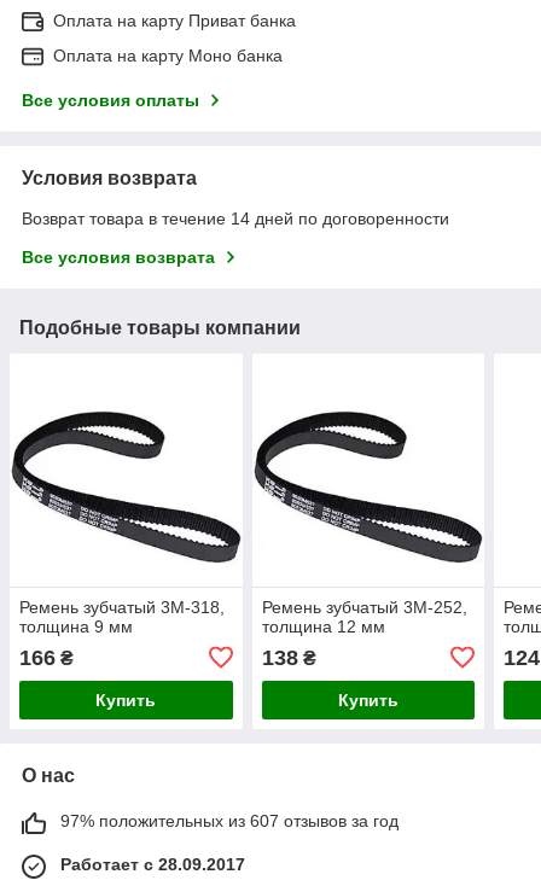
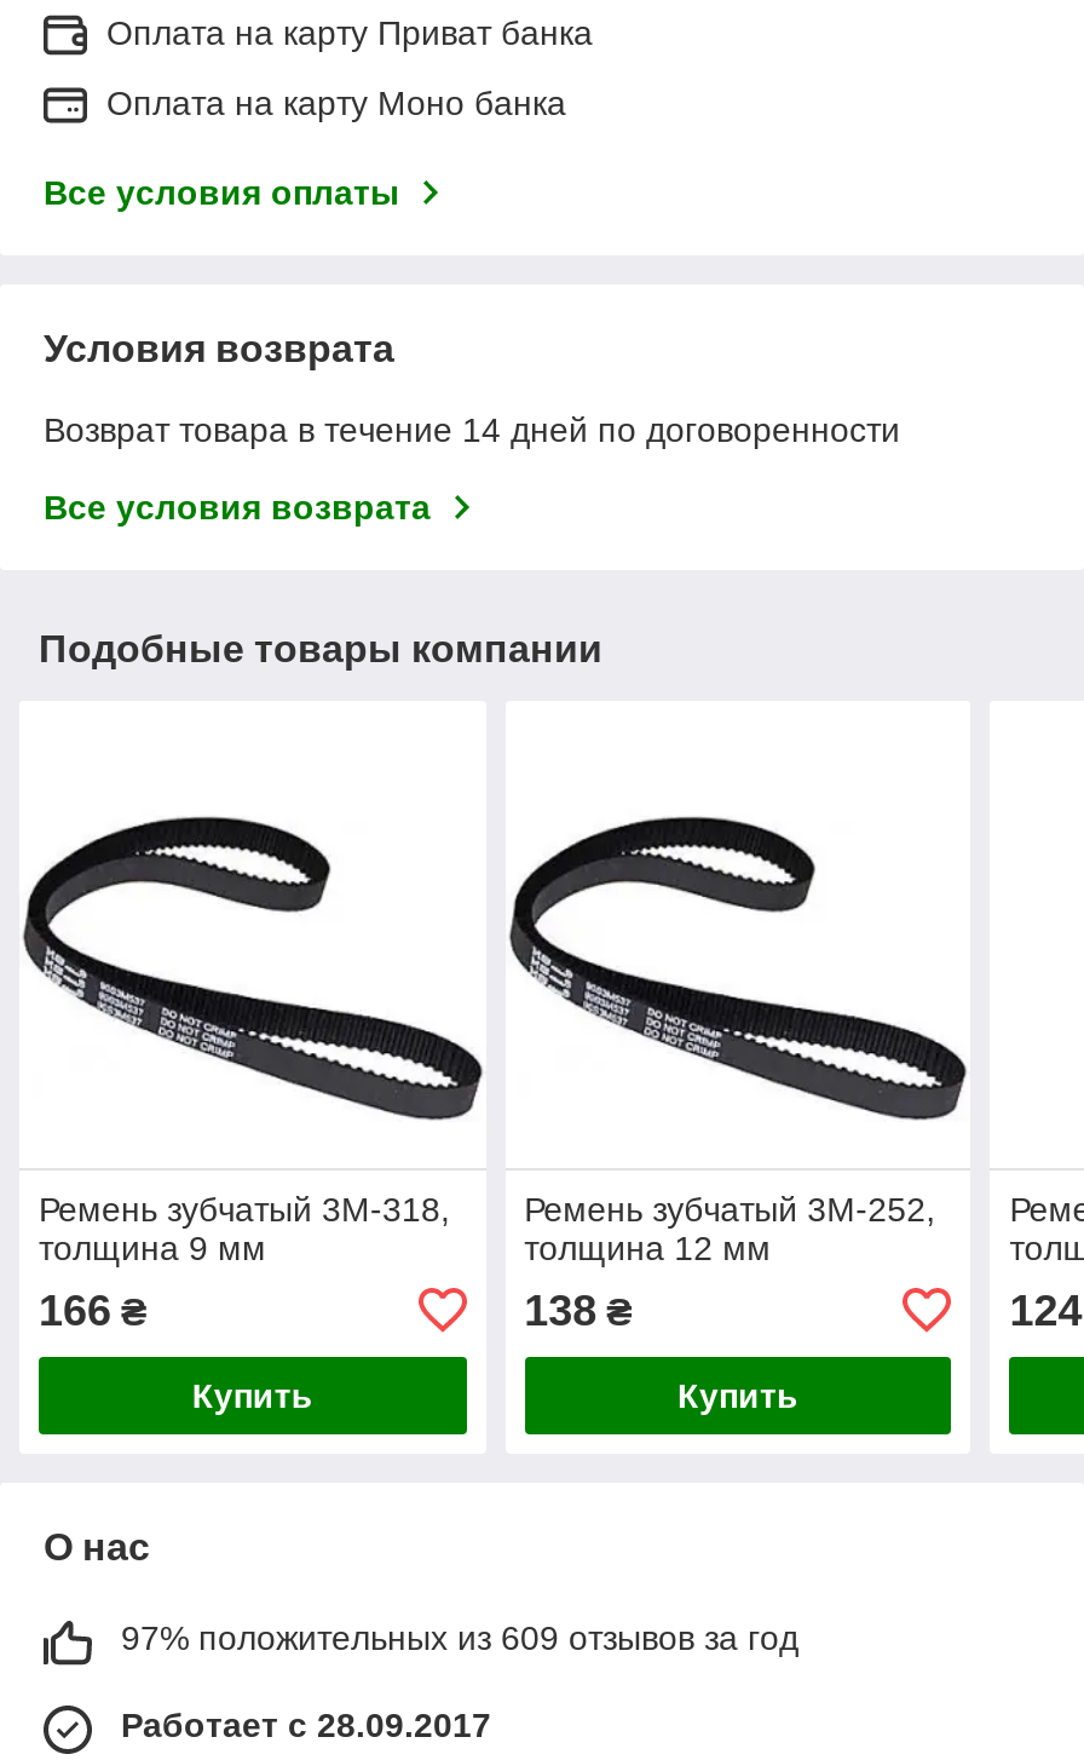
[60,811,399,830] 97% положительных из 607 отзывов за год -> [121,1618,798,1657] 97% положительных из 609 отзывов за год

